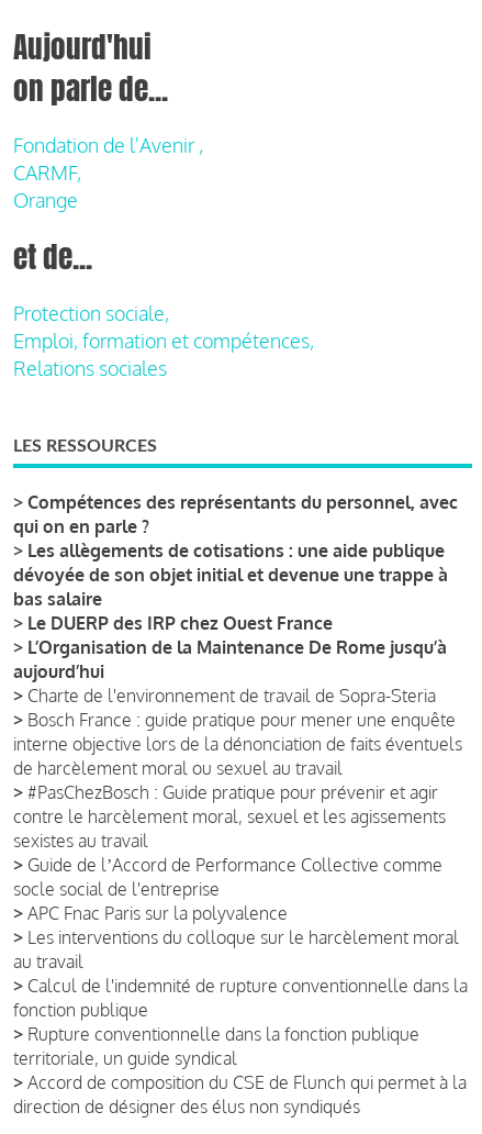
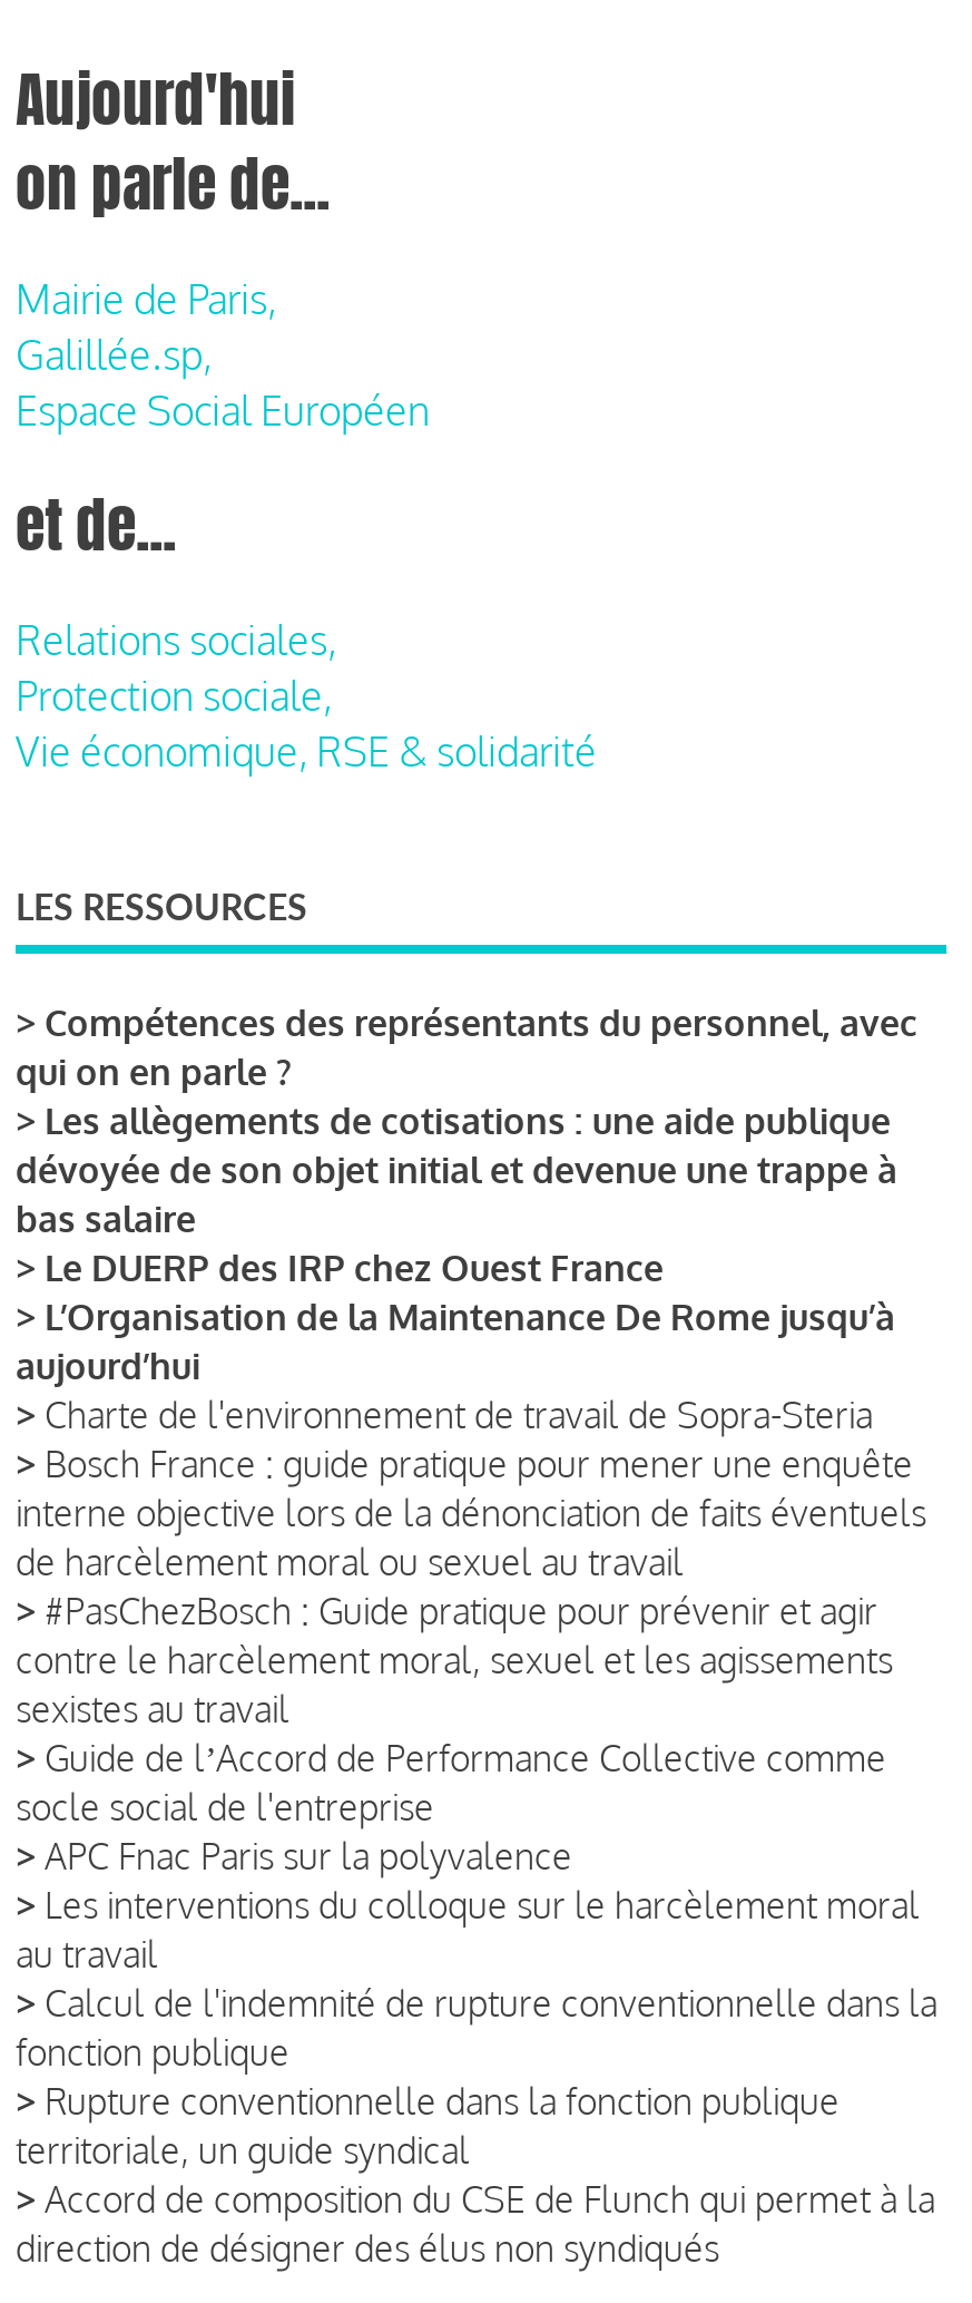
[13,133,203,212] Fondation de l'Avenir , | CARMF, | Orange -> [16,274,430,434] Mairie de Paris, | Galillée.sp, | Espace Social Européen
none -> [16,615,336,664] Relations sociales,
moved [13,301,169,325] -> [16,670,332,719]: Protection sociale,
[13,328,314,380] Emploi, formation et compétences, | Relations sociales -> [16,726,597,775] Vie économique, RSE & solidarité

